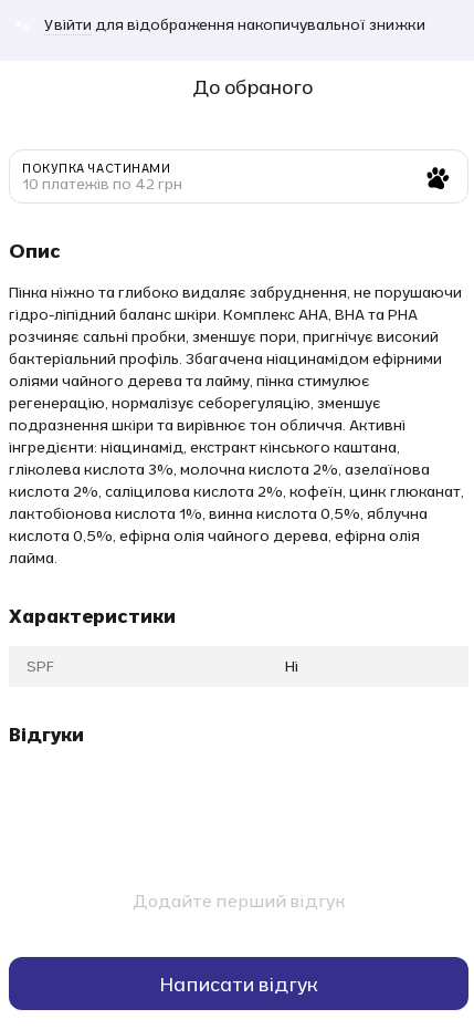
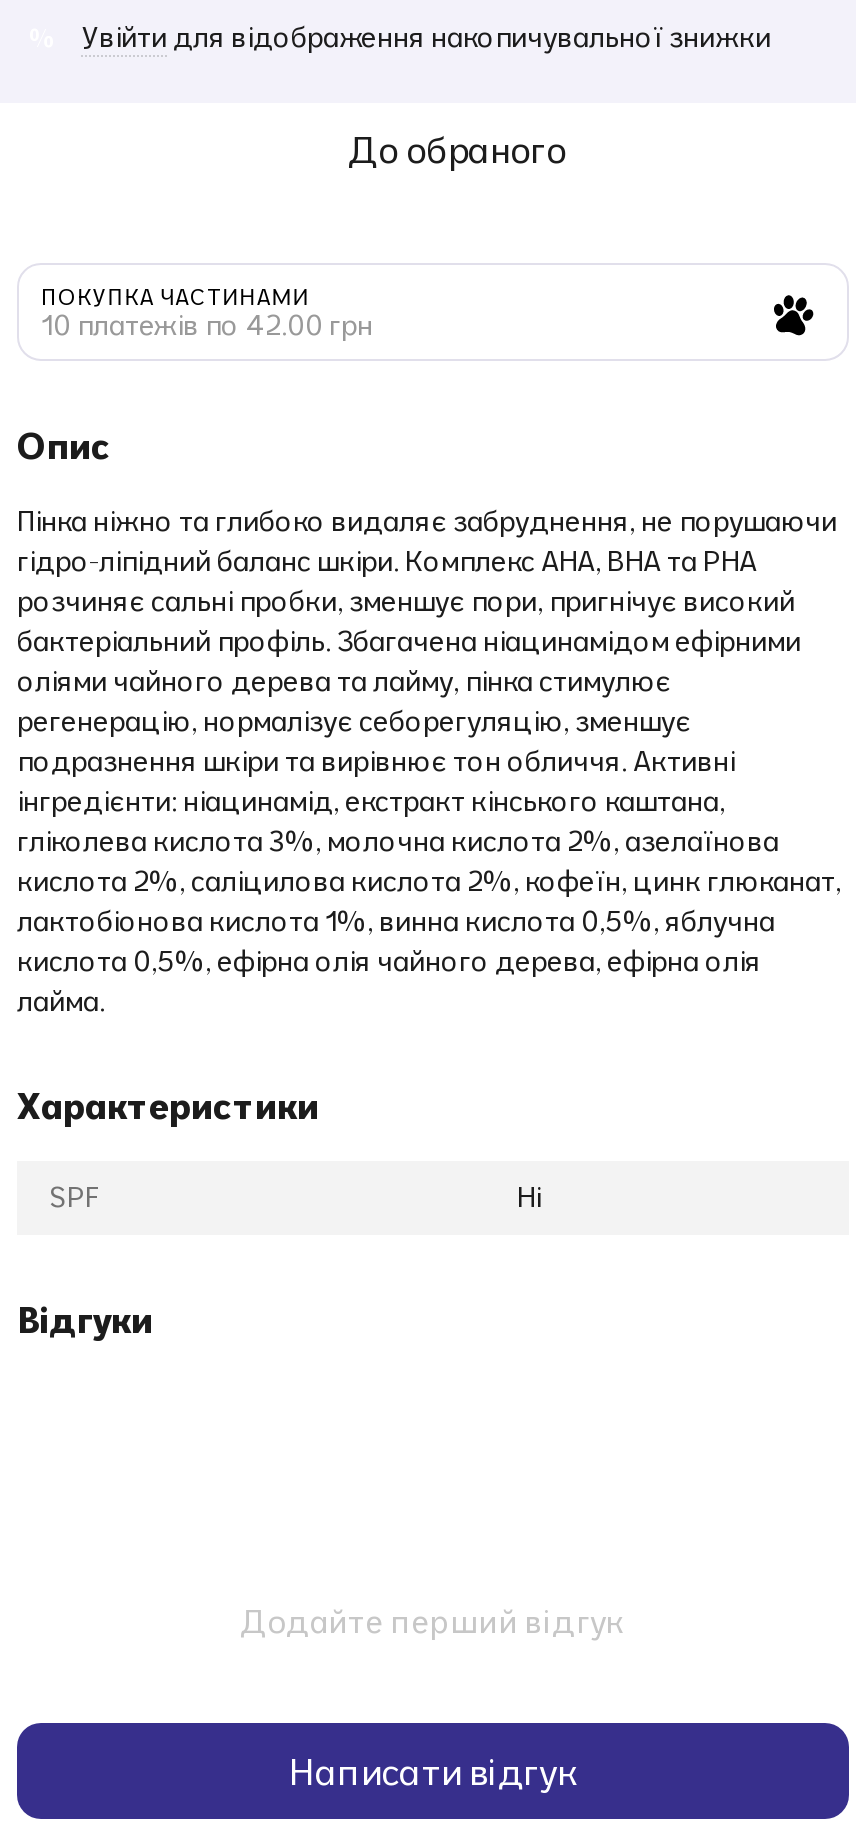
[22,174,182,194] 10 платежів по 42 грн -> [41,307,373,343] 10 платежів по 42.00 грн

